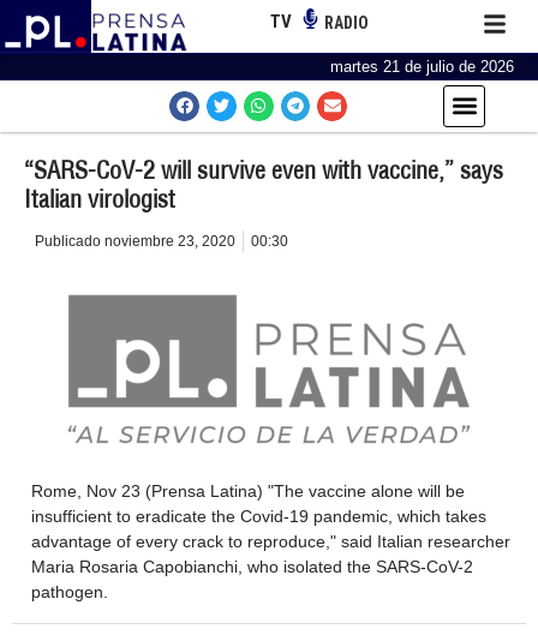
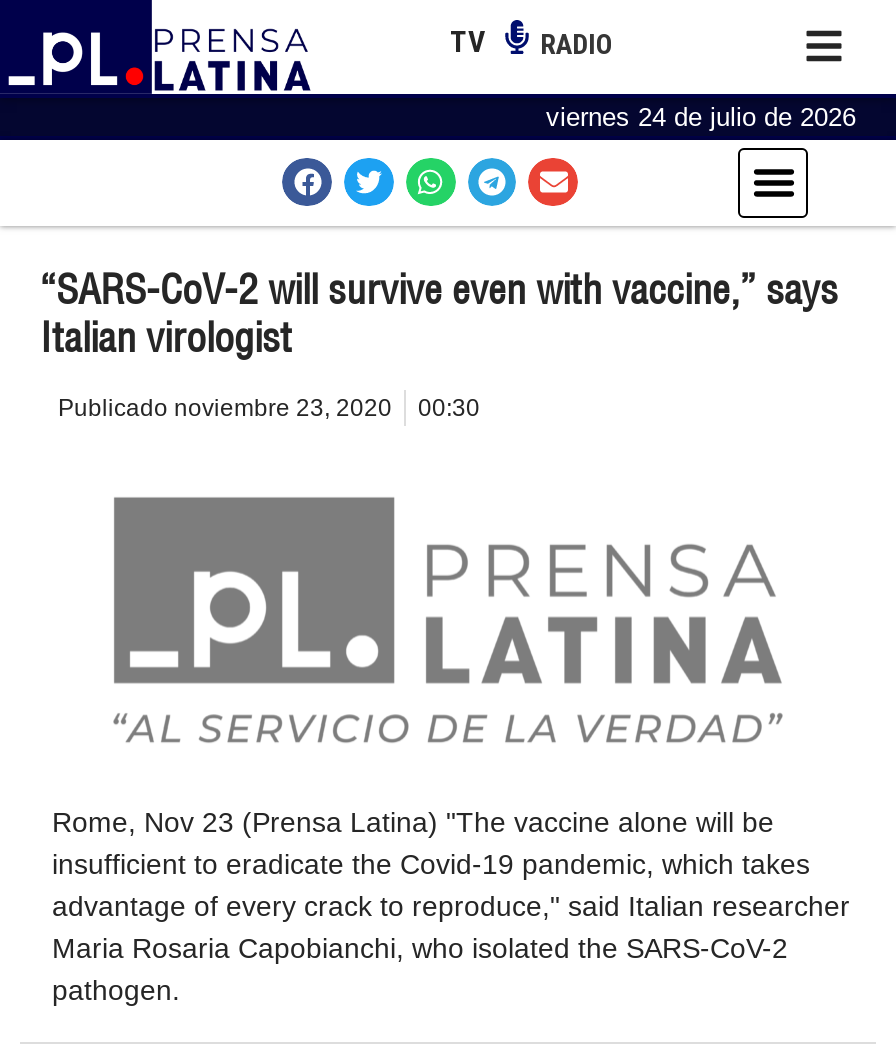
[330,57,514,75] martes 21 de julio de 2026 -> [546,101,856,131] viernes 24 de julio de 2026

